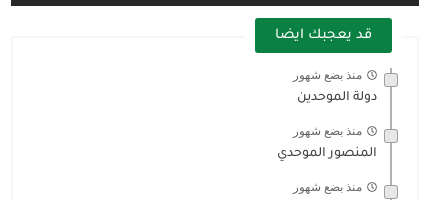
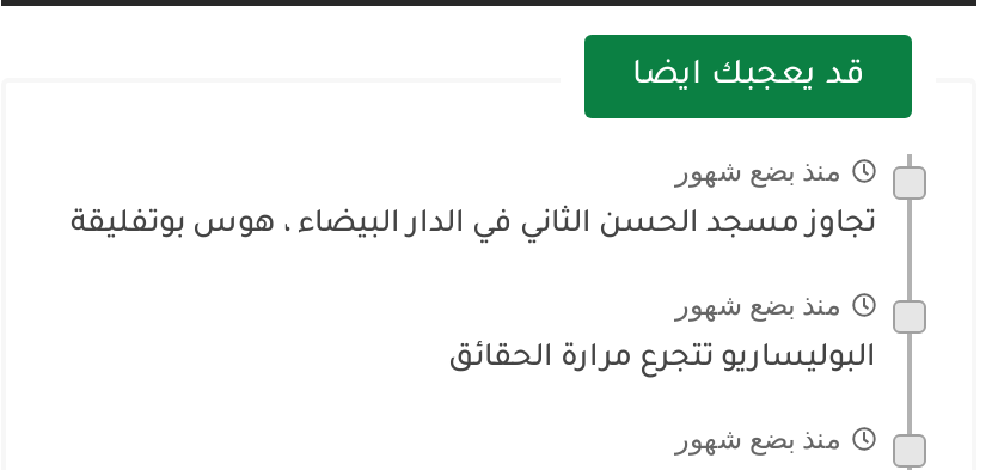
[297,91,377,105] دولة الموحدين -> [71,209,876,243] تجاوز مسجد الحسن الثاني في الدار البيضاء ، هوس بوتفليقة
[277,147,377,161] المنصور الموحدي -> [448,343,876,377] البوليساريو تتجرع مرارة الحقائق

